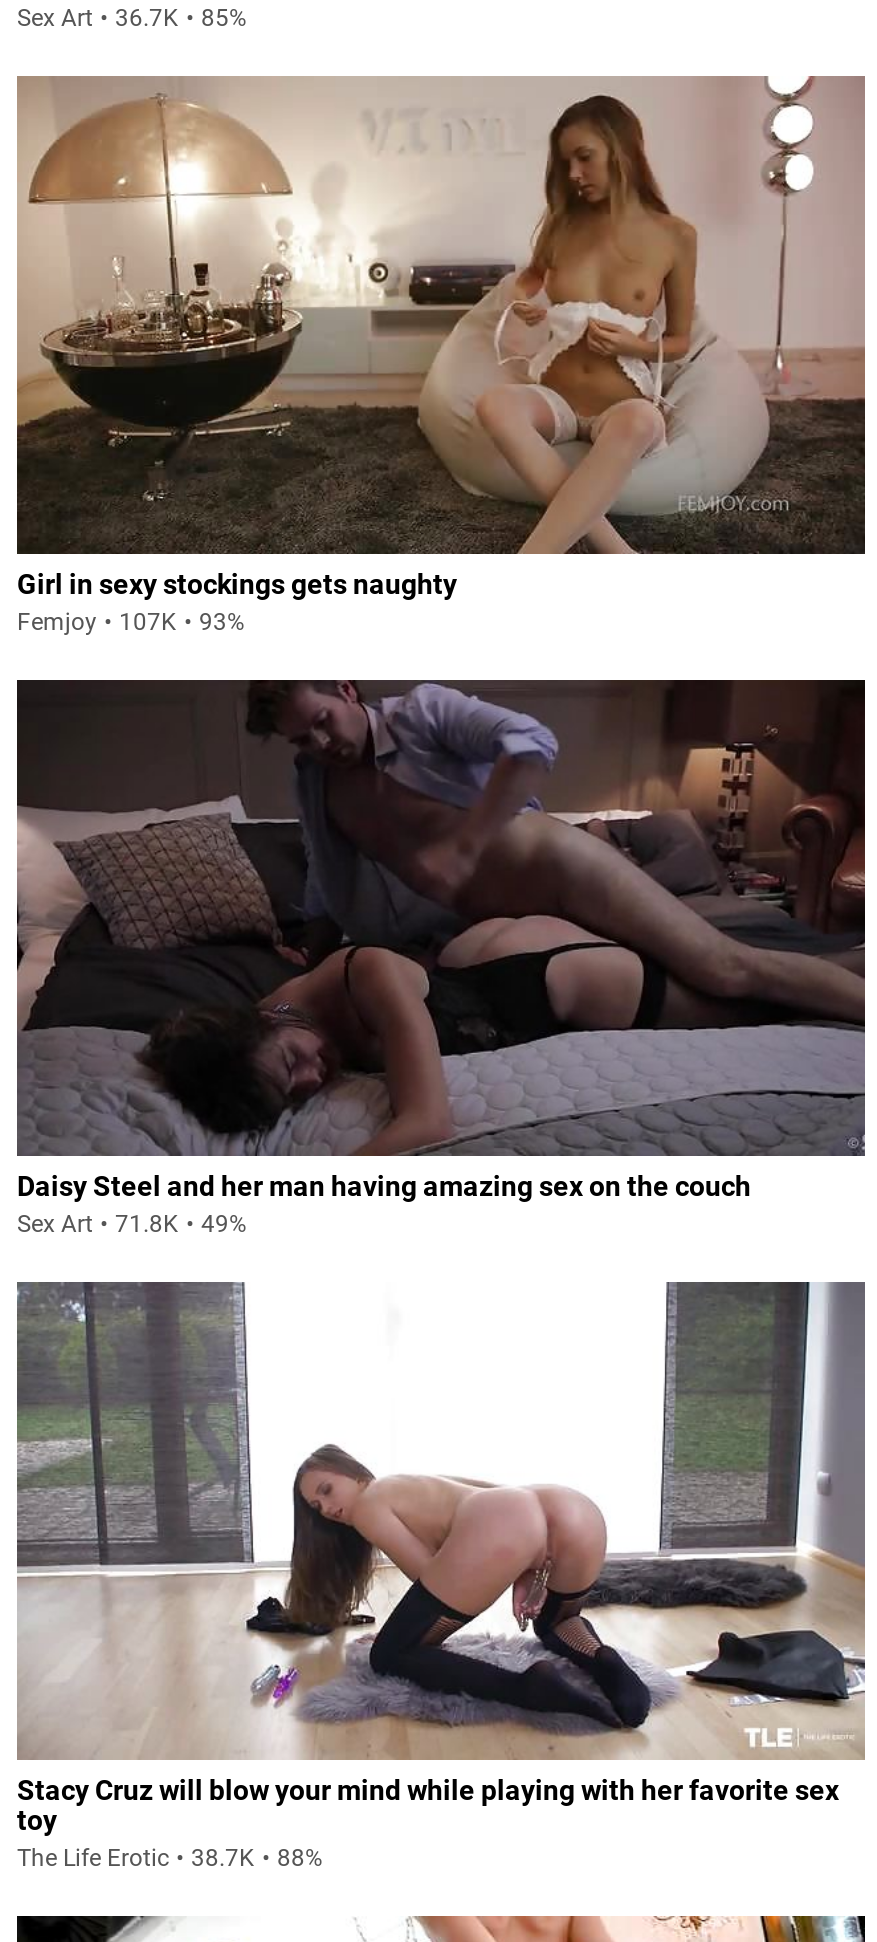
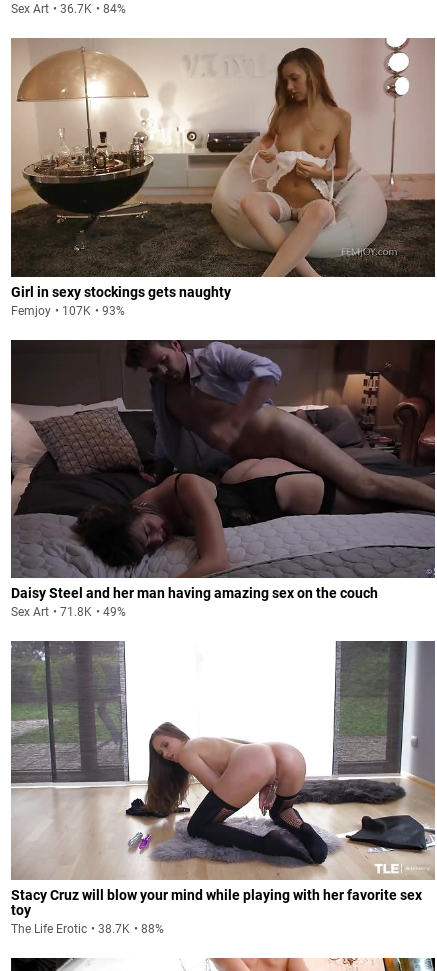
[17,4,247,32] Sex Art 36.7K 85% -> [11,2,126,16] Sex Art 36.7K 84%

